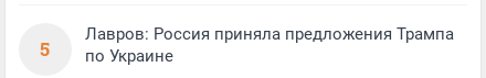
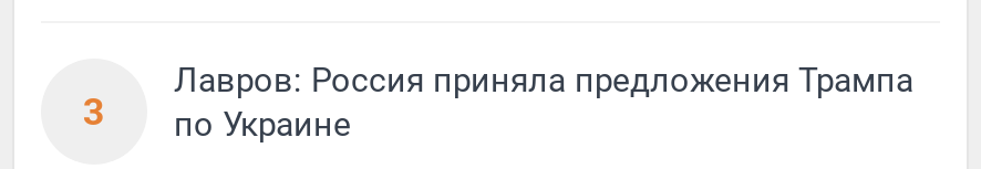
[40,36,173,66] 5 по Украине -> [83,84,351,144] 3 по Украине

